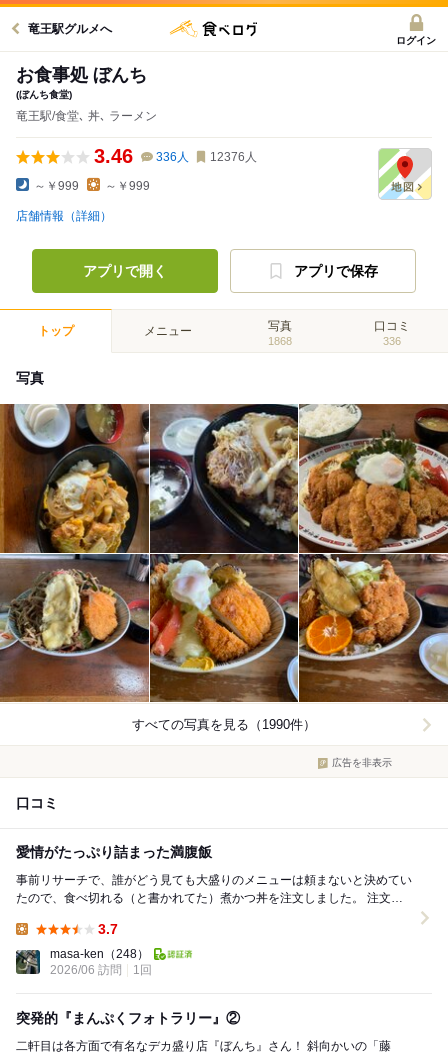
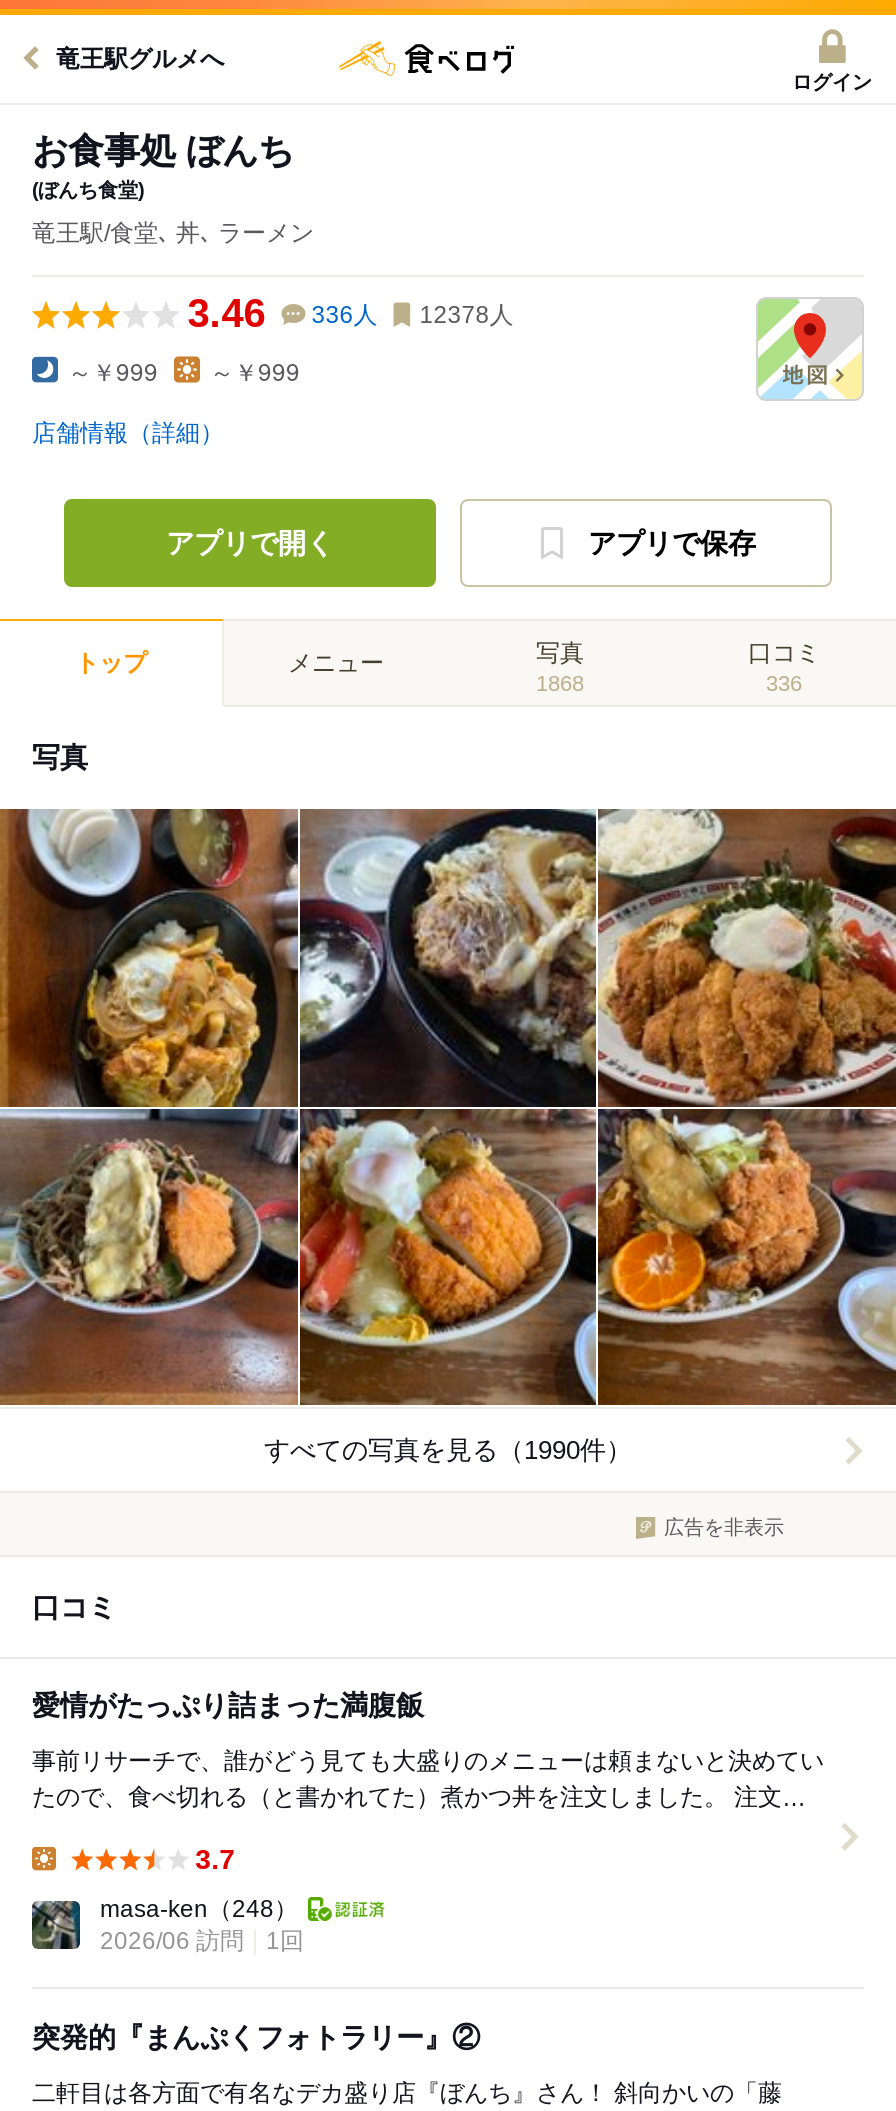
[94,145,257,167] 3.46 336人 12376人 -> [188,291,514,335] 3.46 336人 12378人

